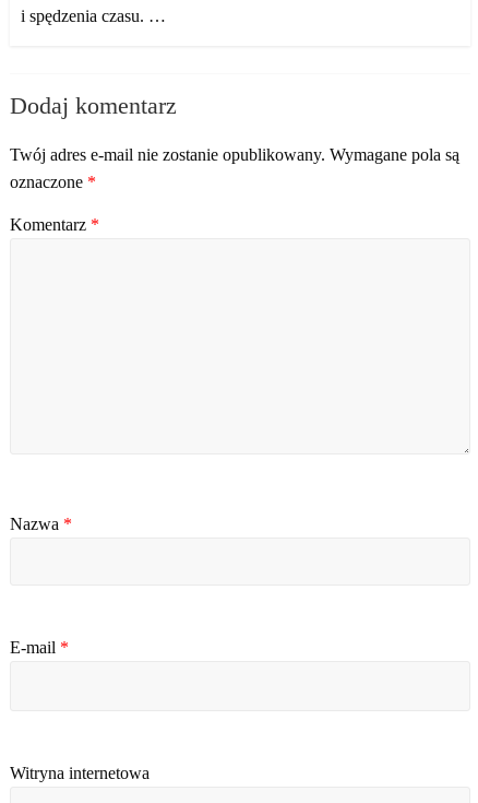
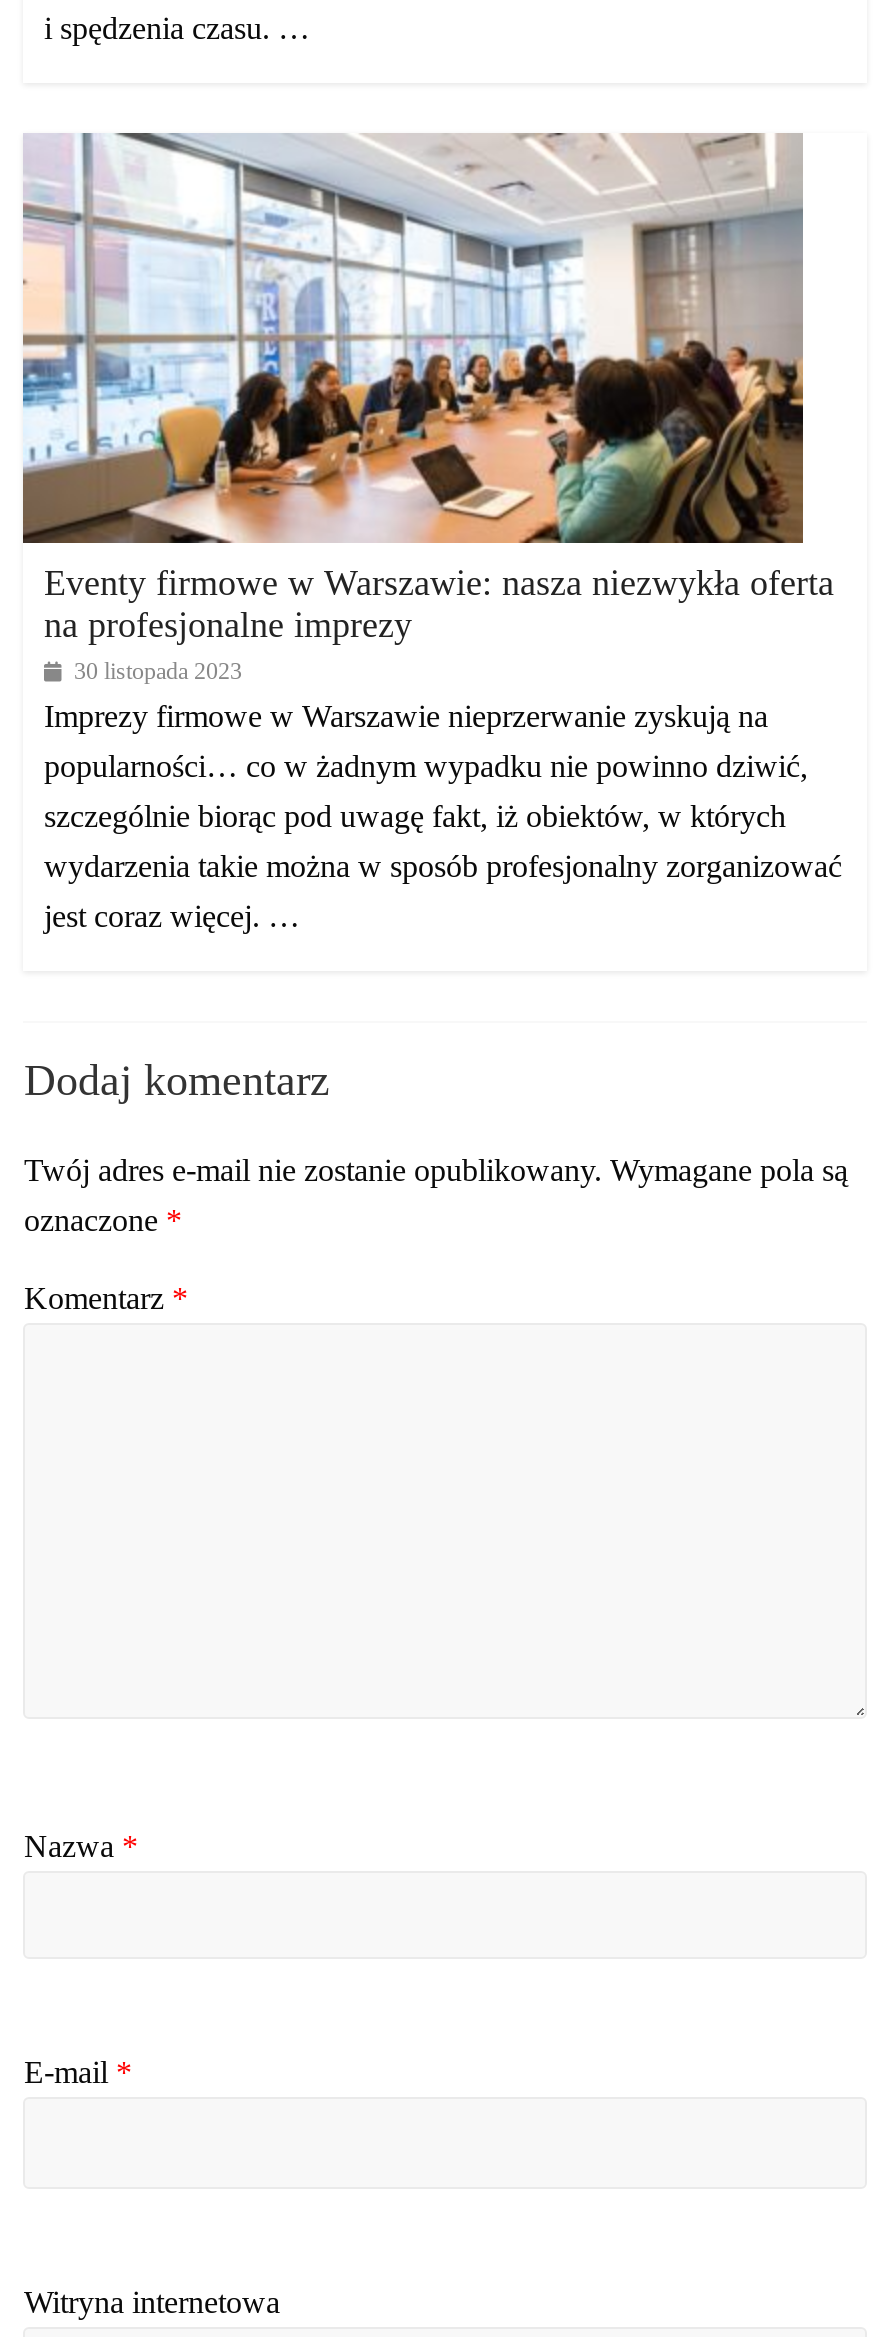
none -> [21,131,842,933] [image] | Eventy firmowe w Warszawie: nasza niezwykła oferta | na profesjonalne imprezy | 30 listopada 2023 | Imprezy firmowe w Warszawie nieprzerwanie zyskują na | popularności… co w żadnym wypadku nie powinno dziwić, | szczególnie biorąc pod uwagę fakt, iż obiektów, w których | wydarzenia takie można w sposób profesjonalny zorganizować | jest coraz więcej. …

